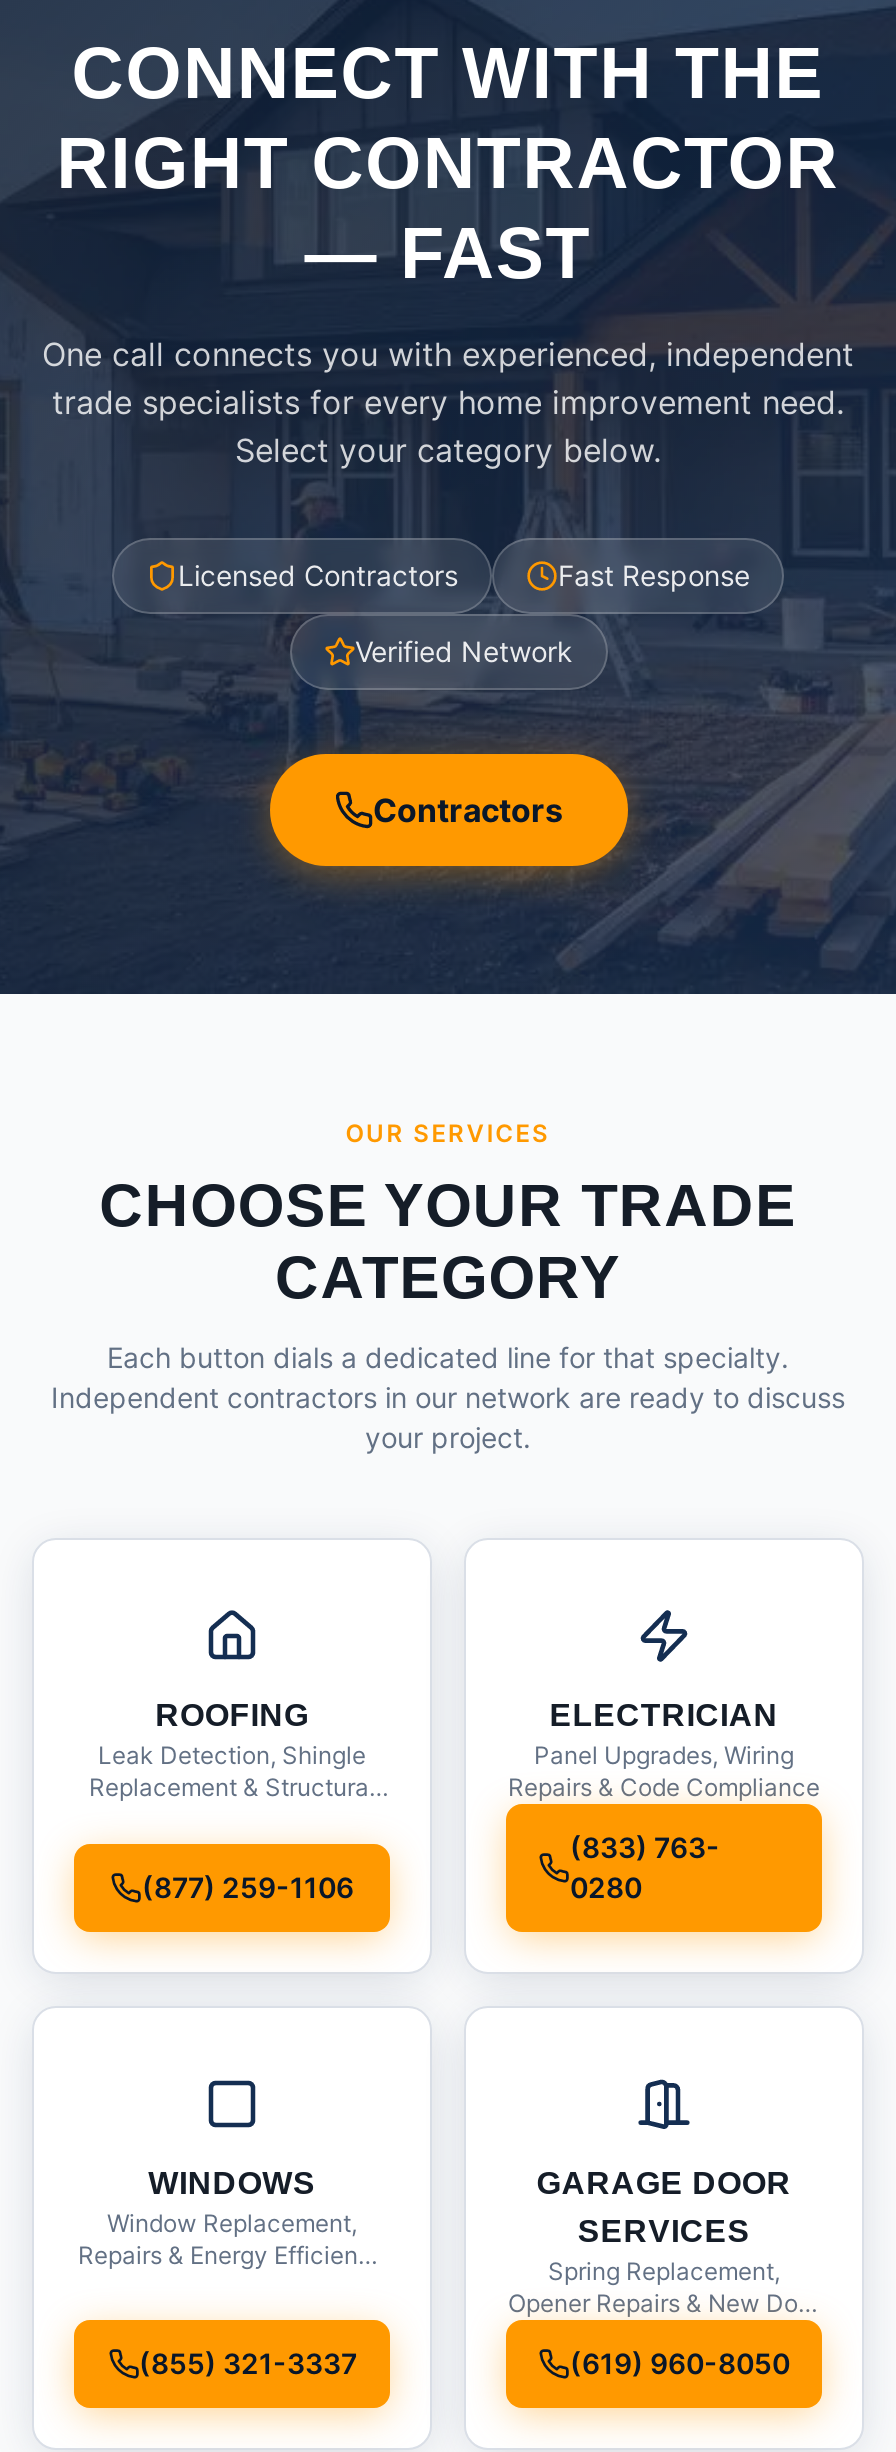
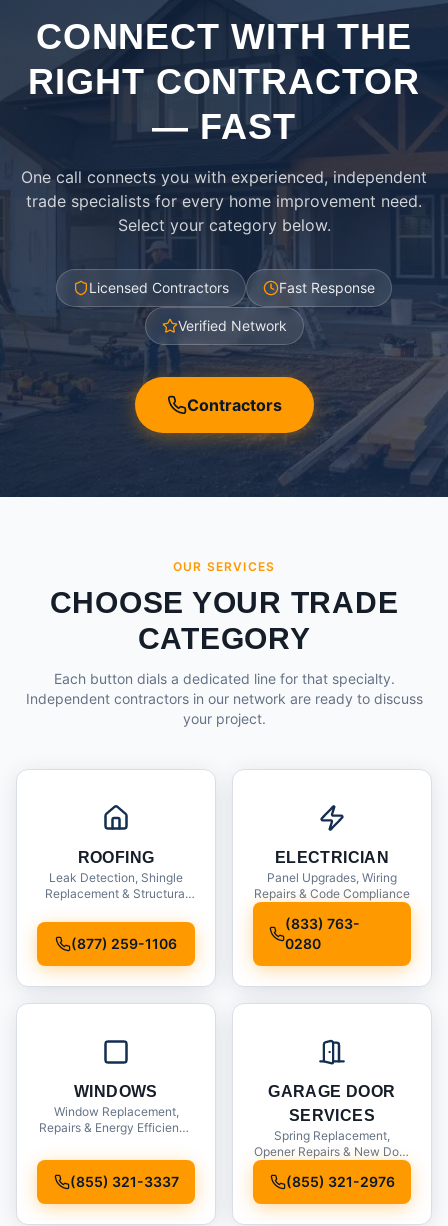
[570,2346,790,2380] (619) 960-8050 -> [285,1173,394,1190] (855) 321-2976

